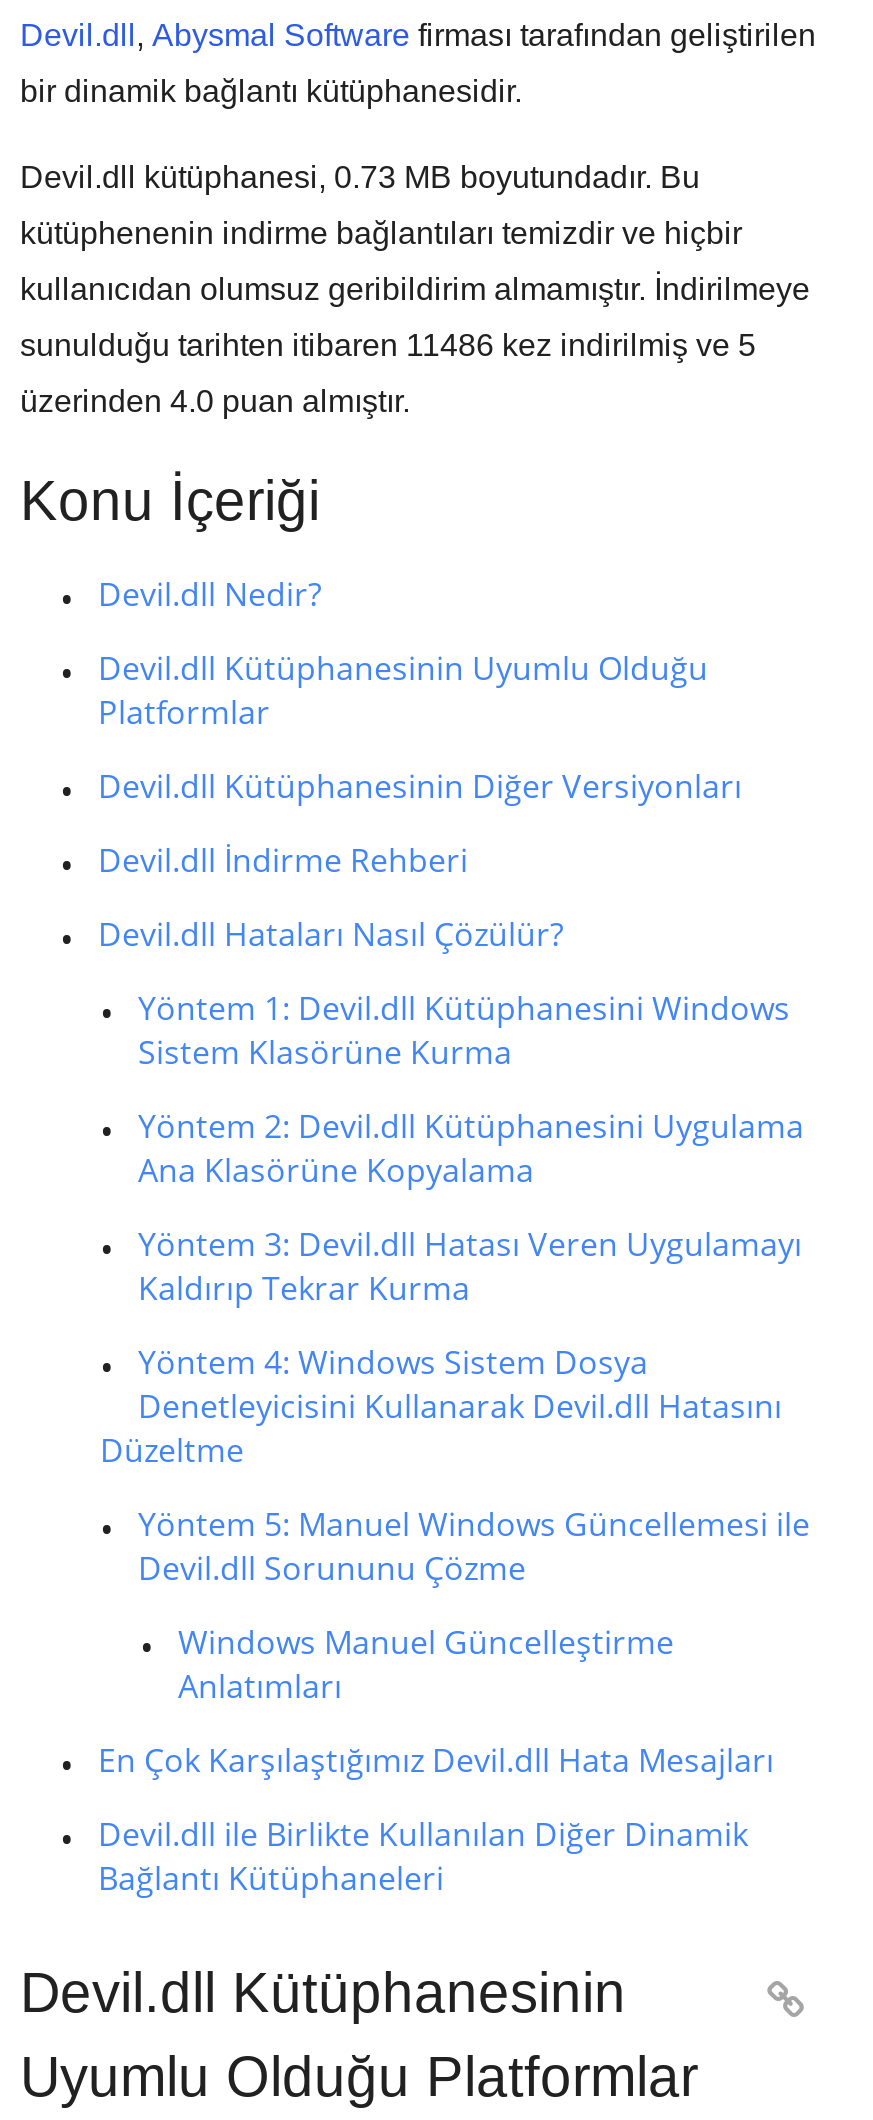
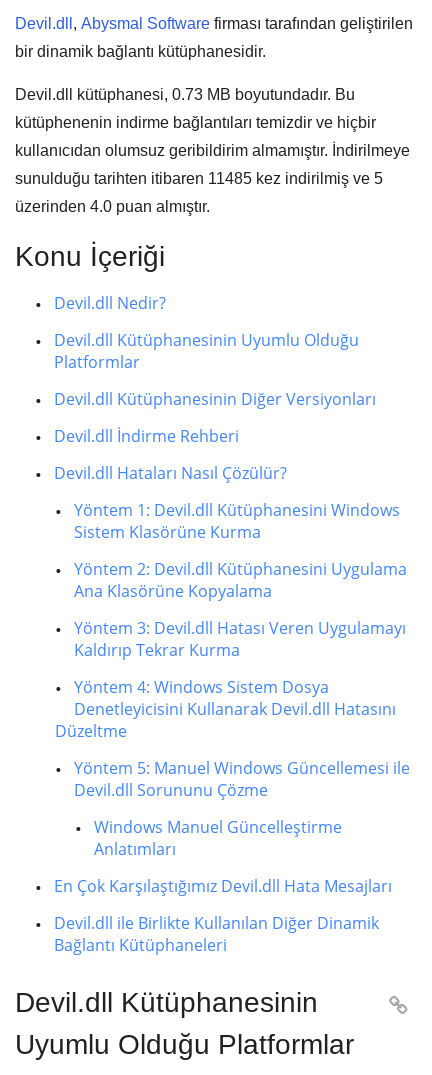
[20,328,756,362] sunulduğu tarihten itibaren 11486 kez indirilmiş ve 5 -> [15,170,383,187] sunulduğu tarihten itibaren 11485 kez indirilmiş ve 5

